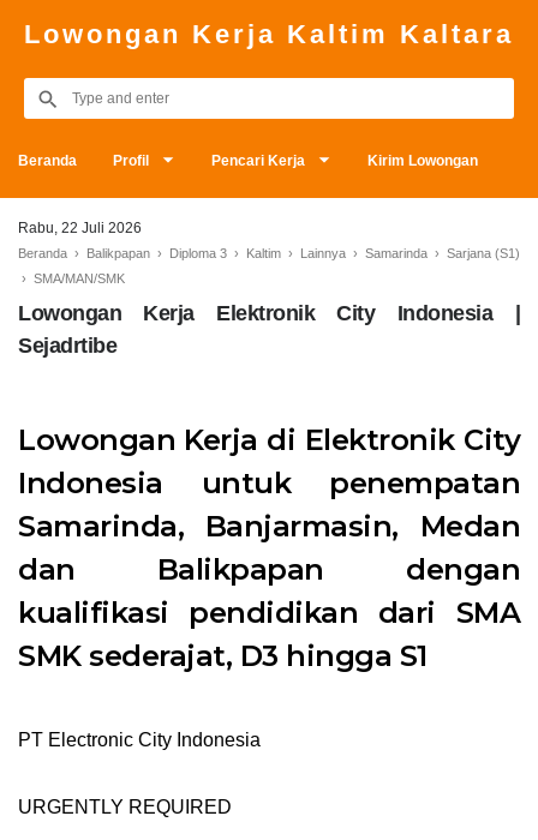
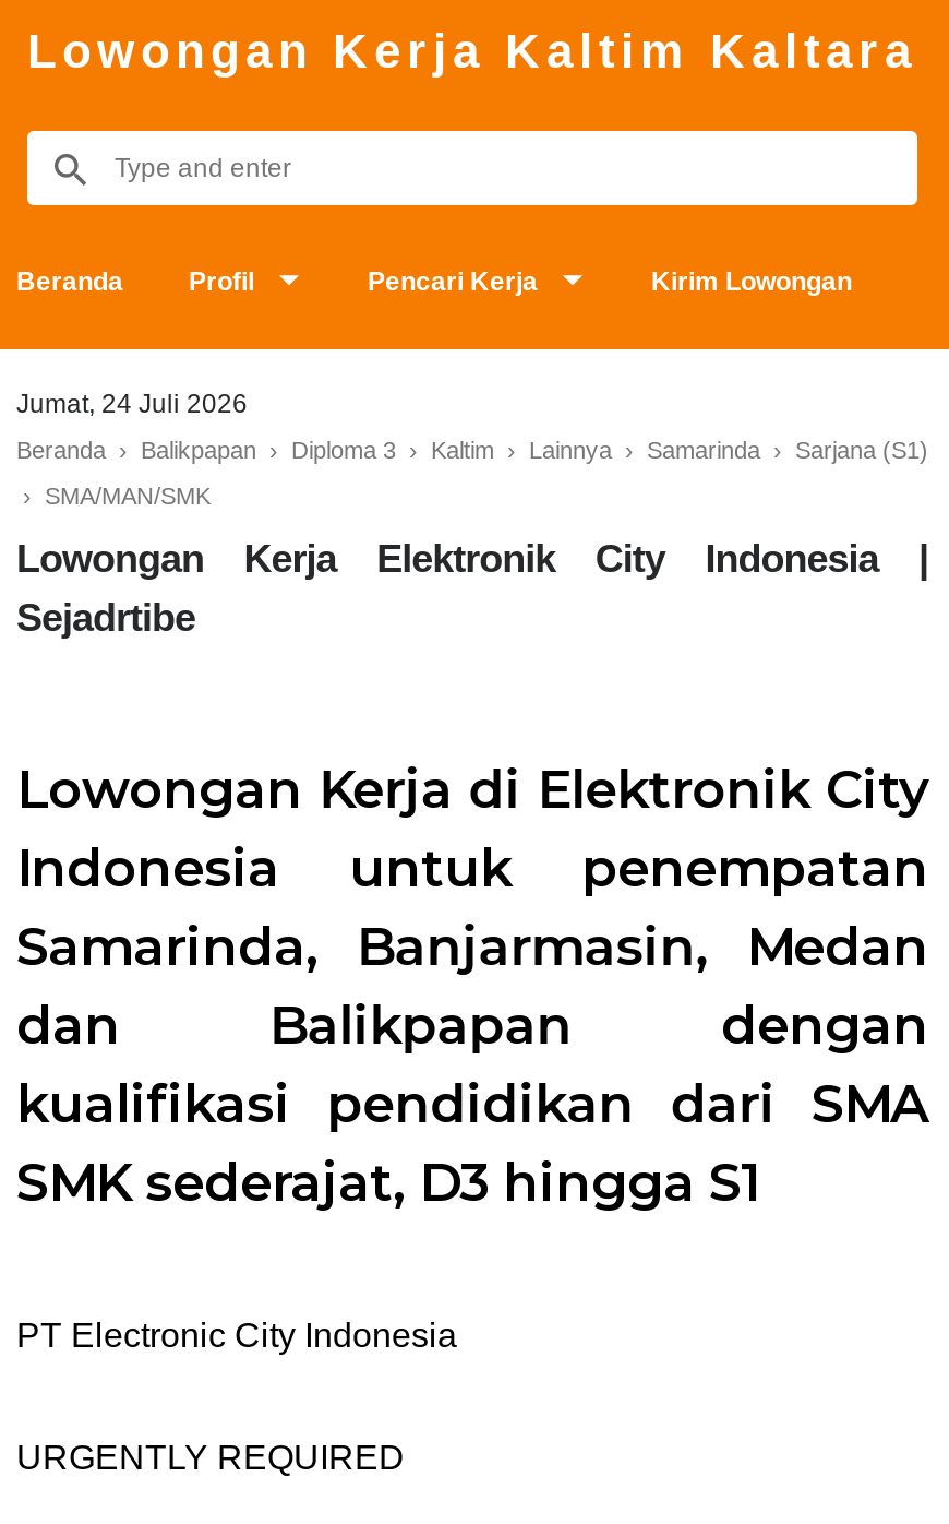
[18,220,142,236] Rabu, 22 Juli 2026 -> [16,389,248,419] Jumat, 24 Juli 2026

